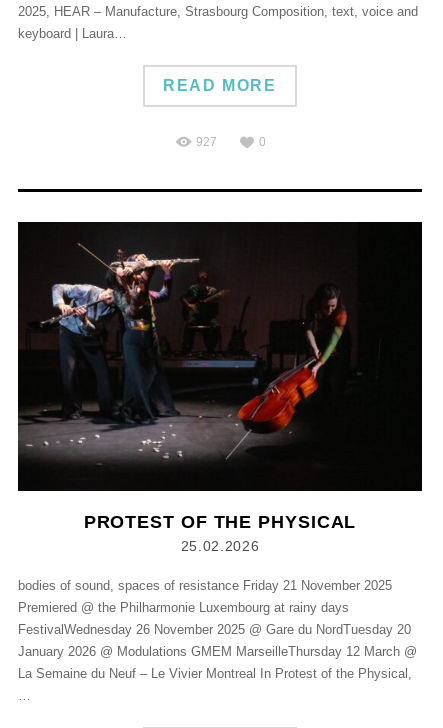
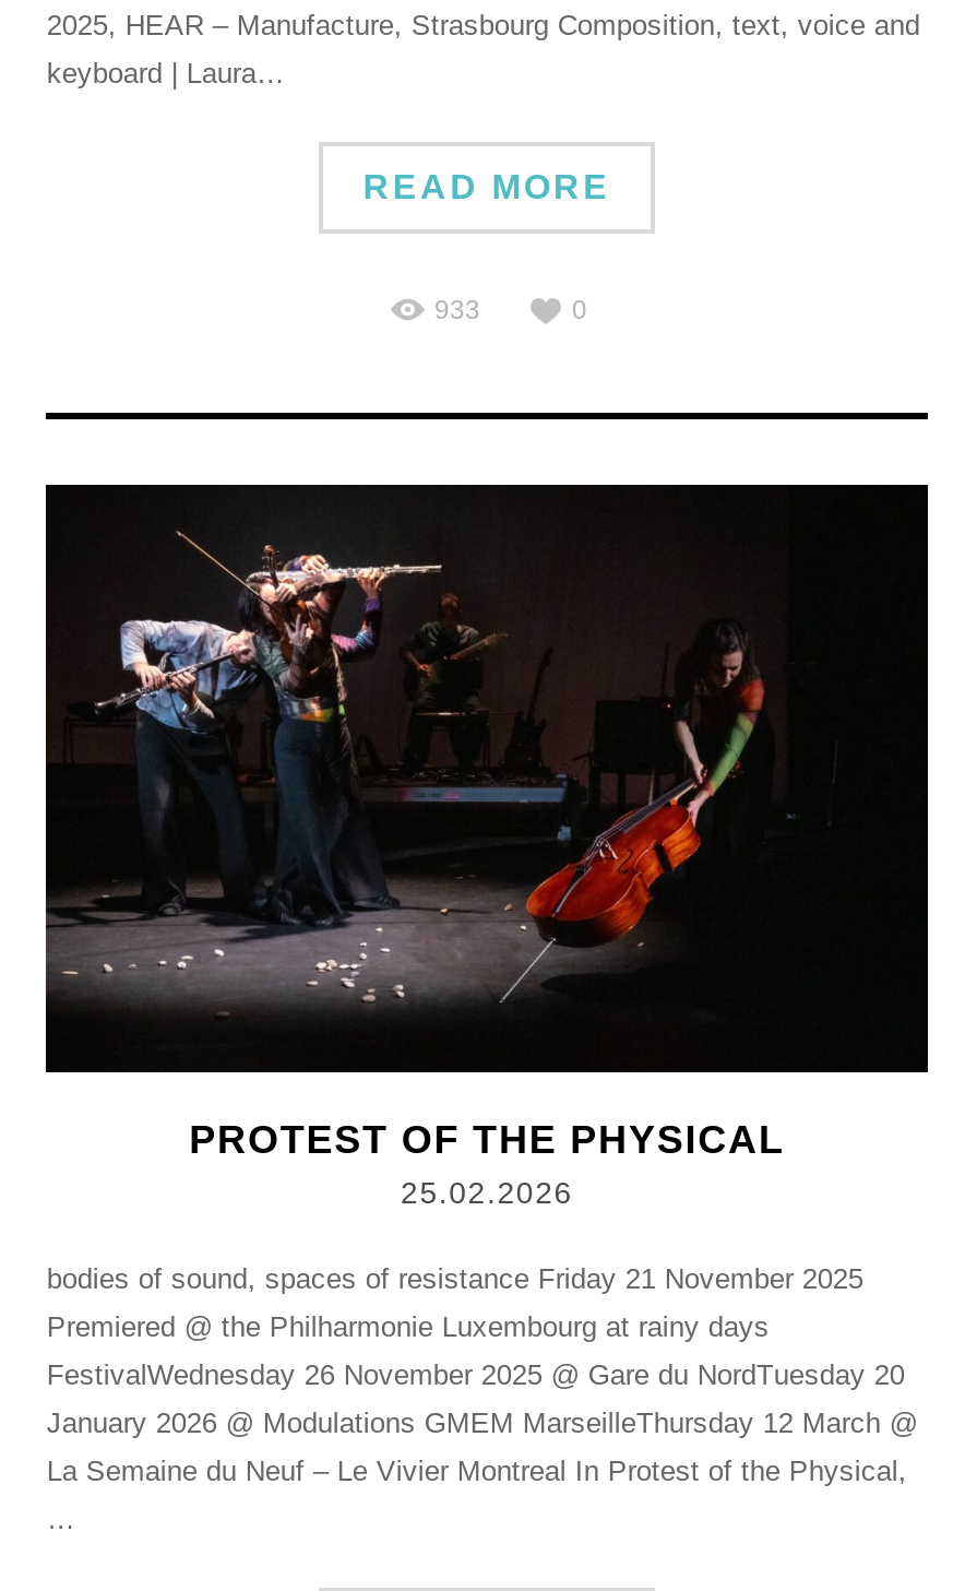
[196,135,217,149] 927 -> [434,296,480,326] 933

